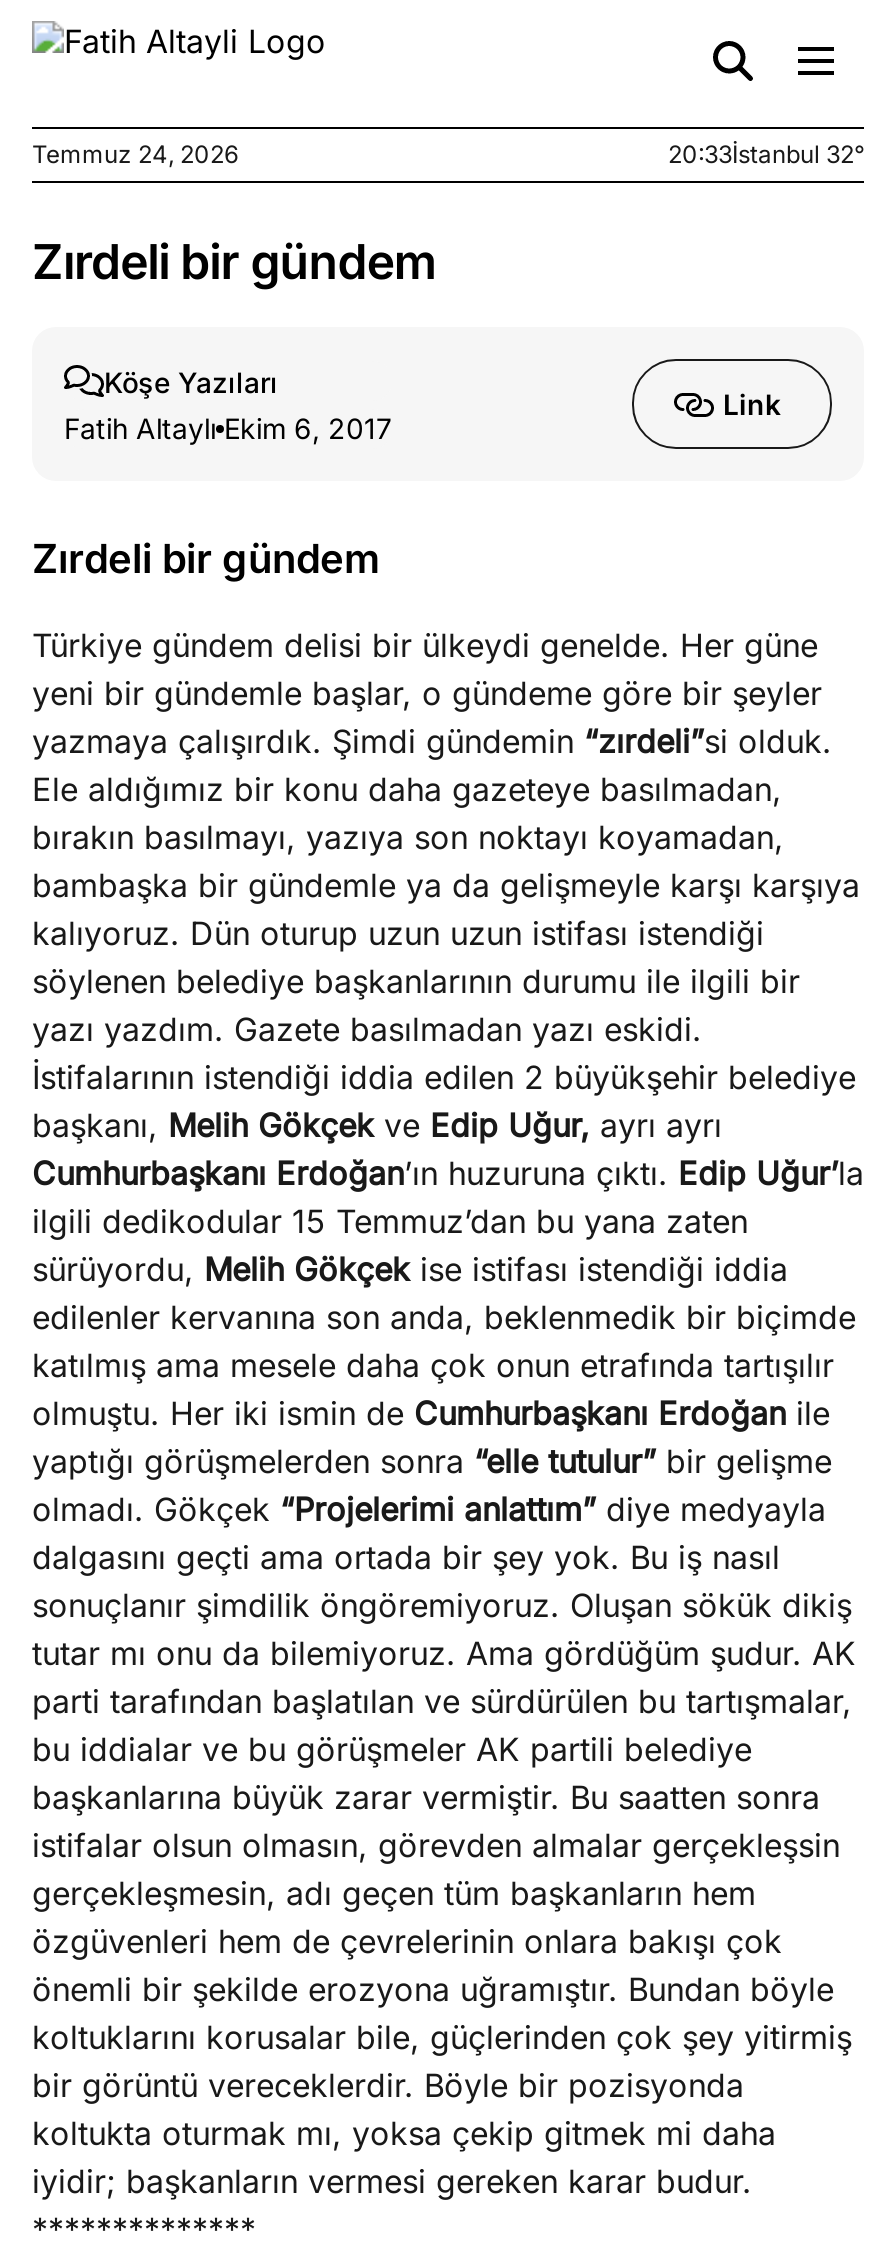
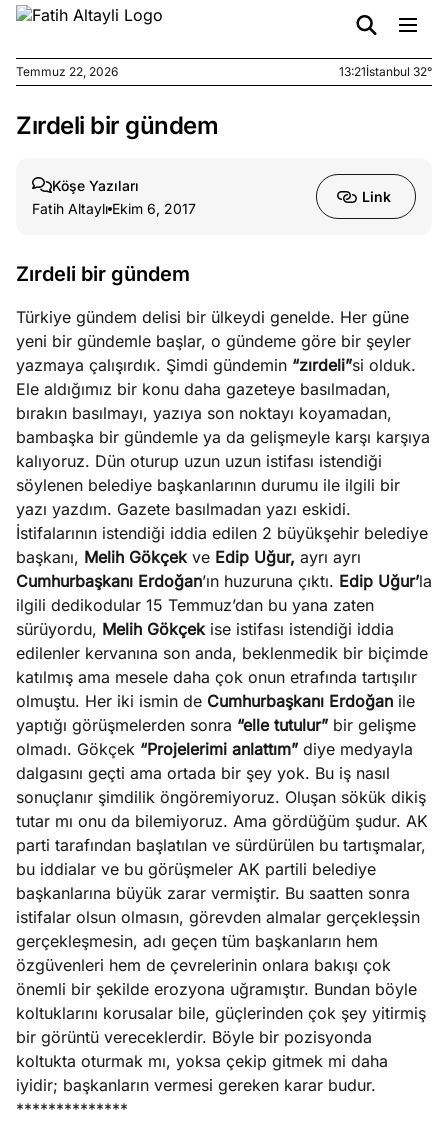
[32,139,238,169] Temmuz 24, 2026 -> [16,64,118,79] Temmuz 22, 2026
[668,139,864,169] 20:33İstanbul 32° -> [339,64,432,79] 13:21İstanbul 32°

